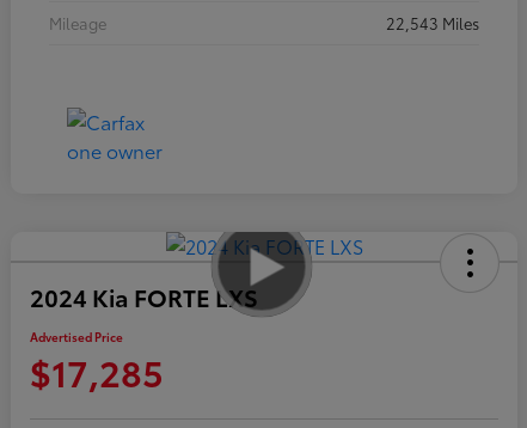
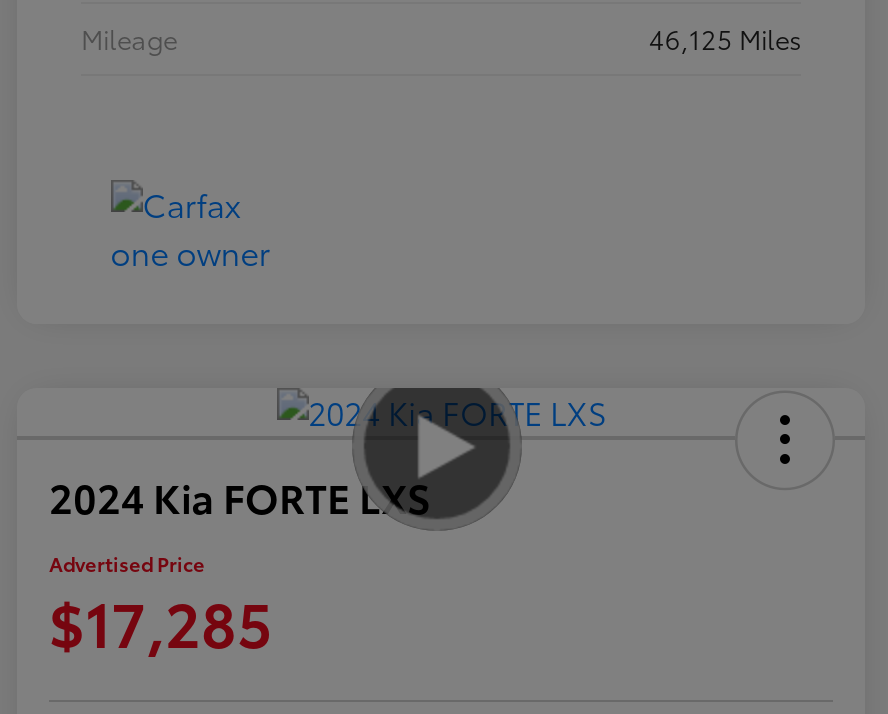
[386,12,479,33] 22,543 Miles -> [649,20,801,56] 46,125 Miles

